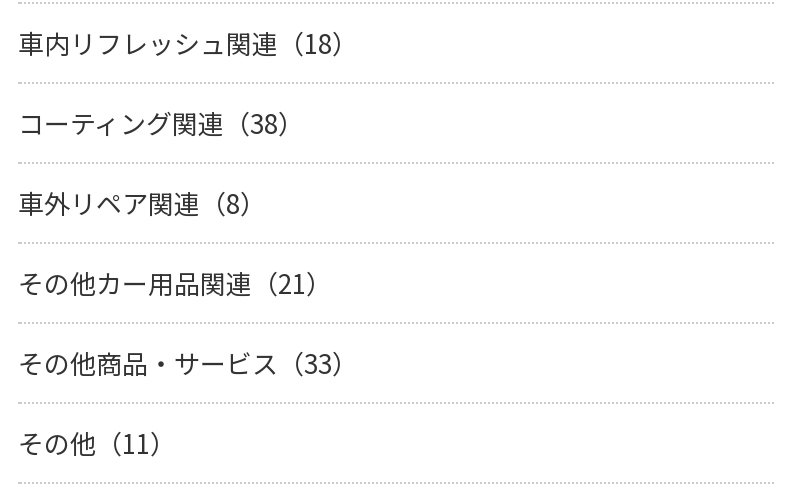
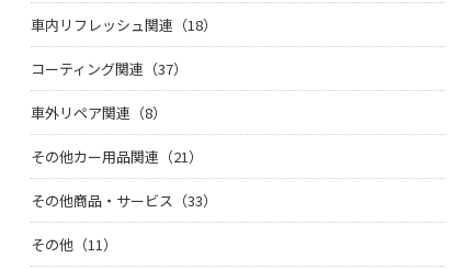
[18,104,304,142] コーティング関連（38） -> [31,58,188,79] コーティング関連（37）

